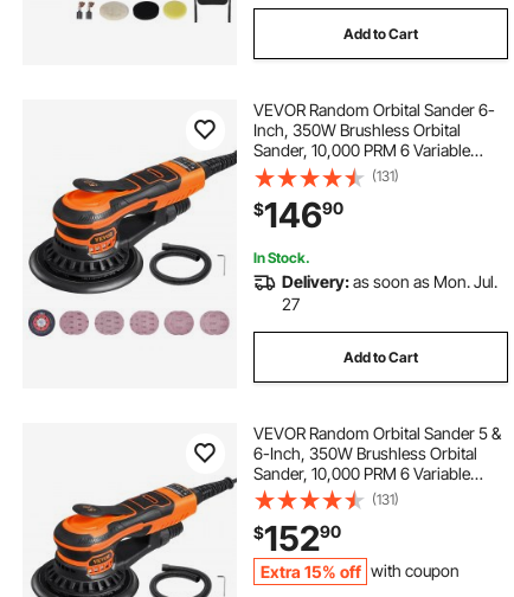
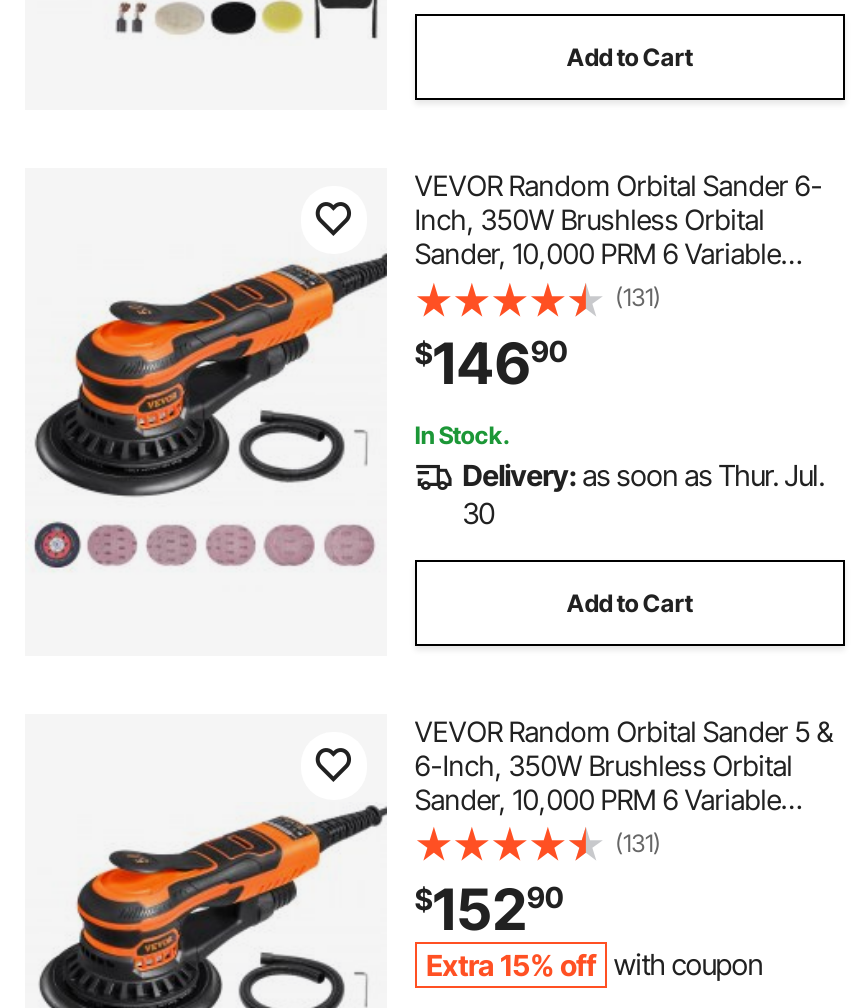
[282,271,497,291] Delivery: as soon as Mon. Jul. -> [462,458,824,492] Delivery: as soon as Thur. Jul.
[282,294,299,314] 27 -> [462,496,494,530] 30

